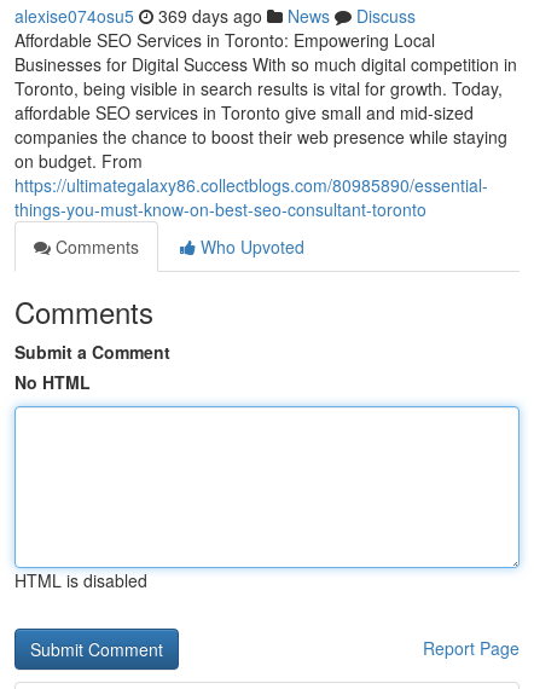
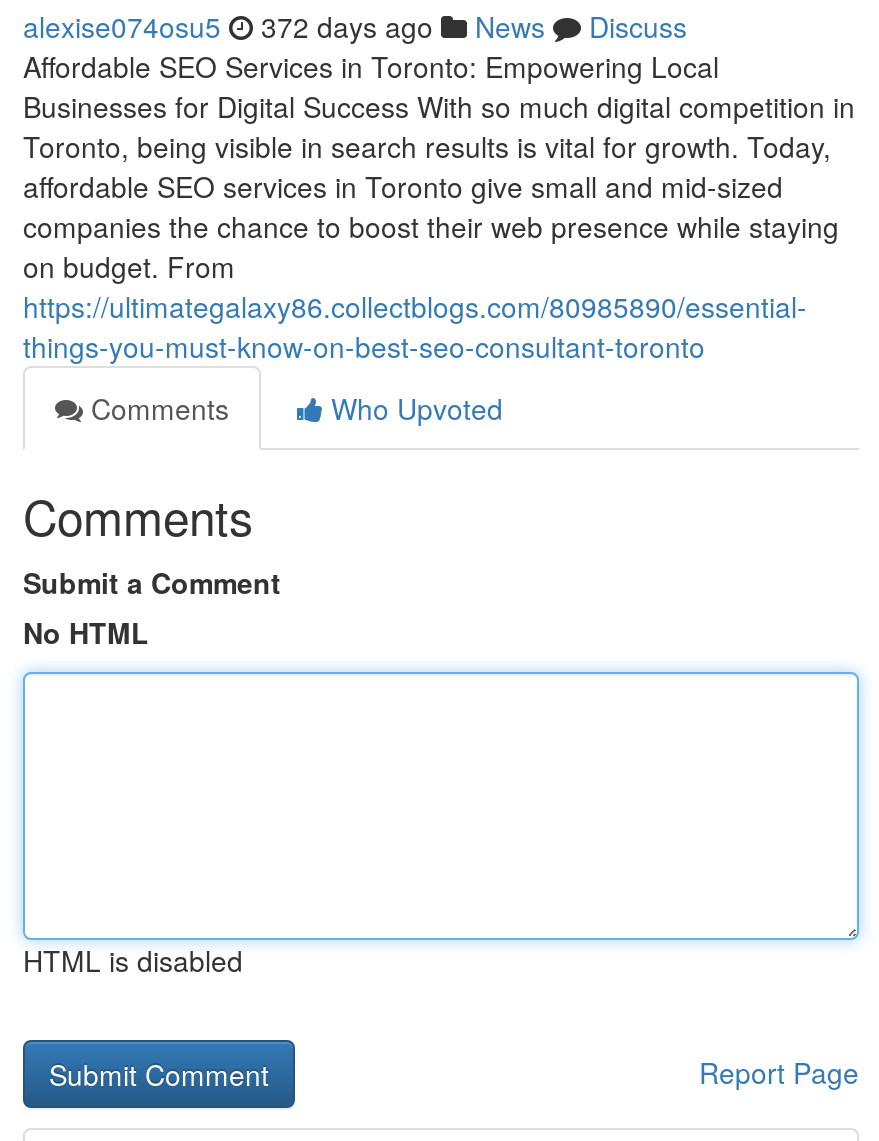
[14,4,416,28] alexise074osu5 369 days ago News Discuss -> [23,6,687,46] alexise074osu5 372 days ago News Discuss

